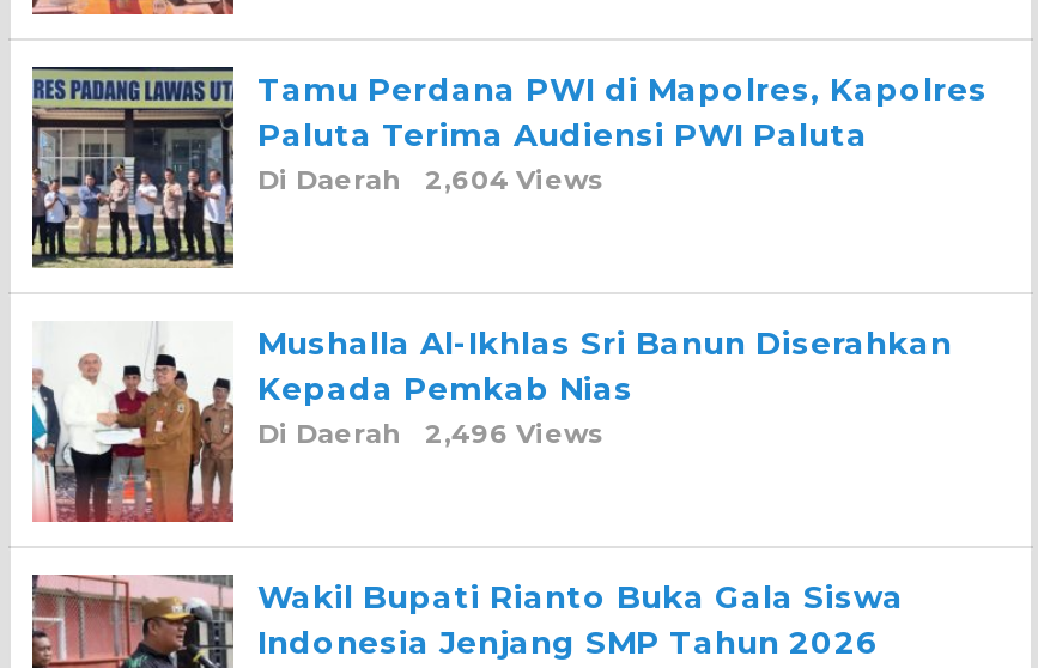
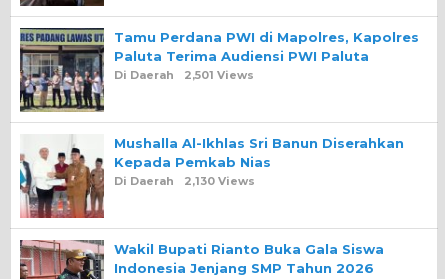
[257,164,605,198] Di Daerah 2,604 Views -> [114,68,254,82] Di Daerah 2,501 Views
[257,418,605,451] Di Daerah 2,496 Views -> [114,174,255,188] Di Daerah 2,130 Views

